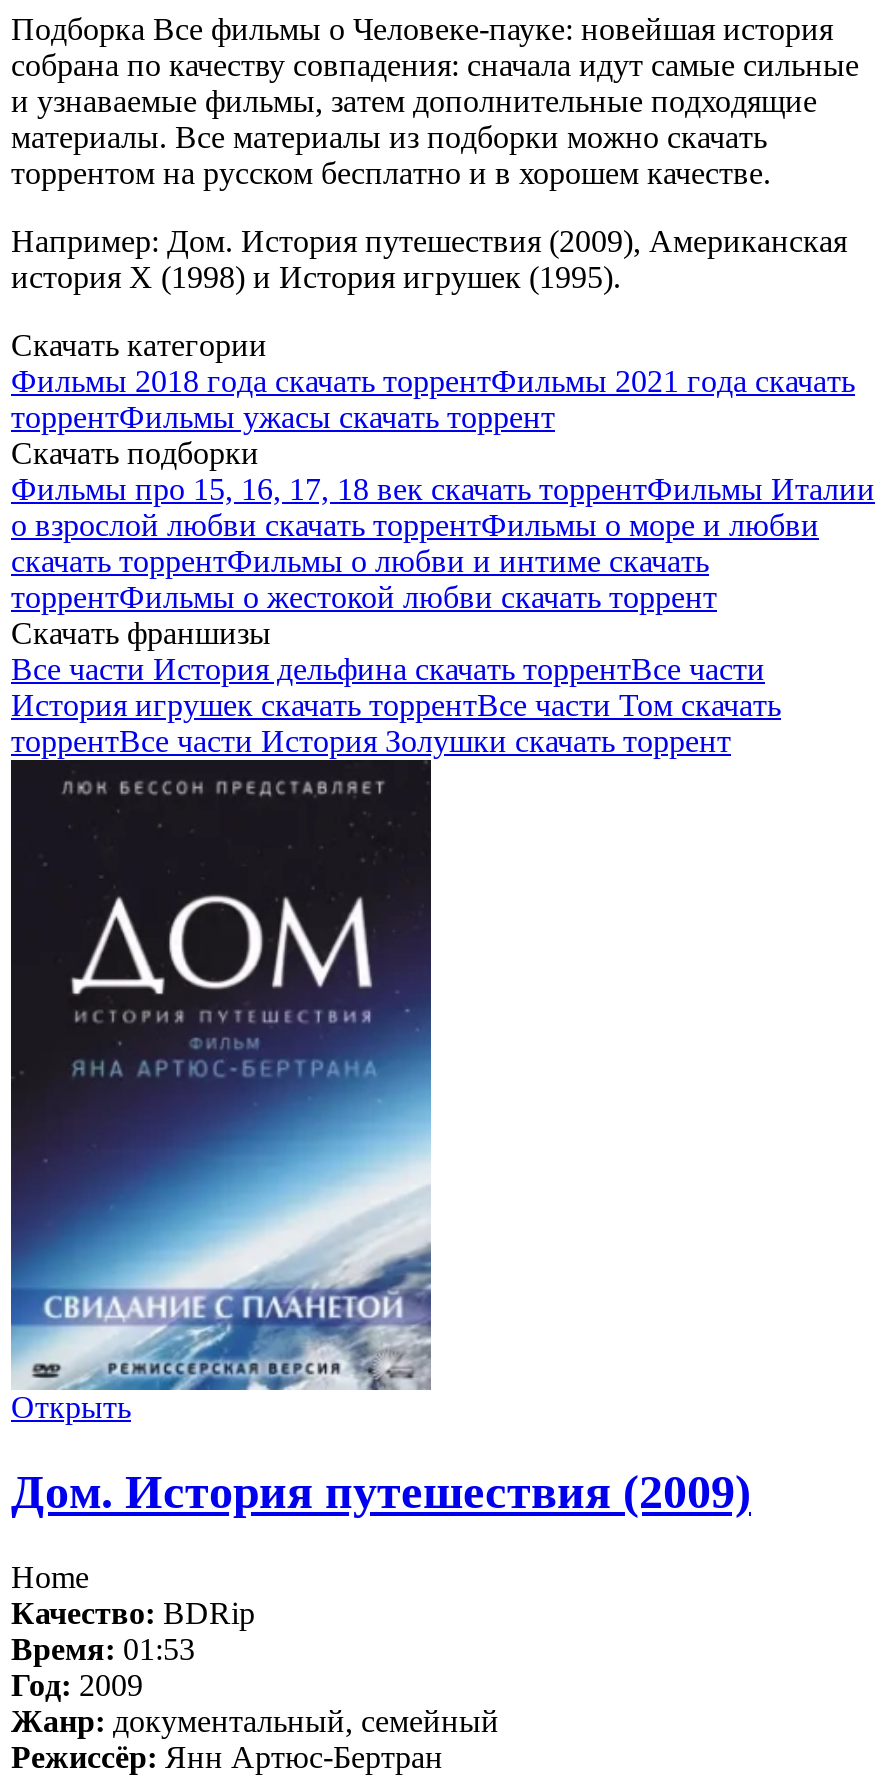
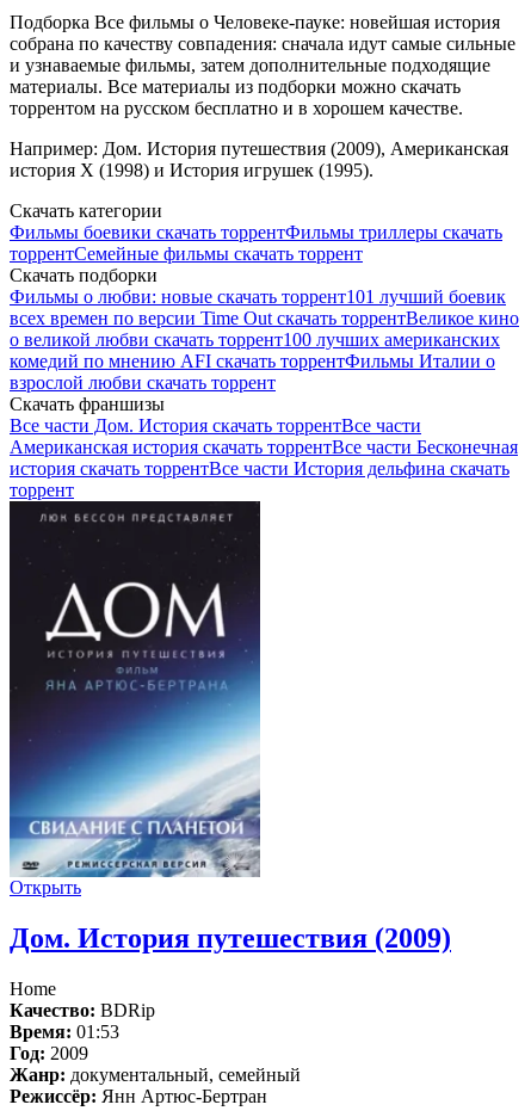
[11,364,855,434] Фильмы 2018 года скачать торрентФильмы 2021 года скачать | торрентФильмы ужасы скачать торрент -> [10,222,502,263] Фильмы боевики скачать торрентФильмы триллеры скачать | торрентСемейные фильмы скачать торрент
[11,472,875,614] Фильмы про 15, 16, 17, 18 век скачать торрентФильмы Италии | о взрослой любви скачать торрентФильмы о море и любви | скачать торрентФильмы о любви и интиме скачать | торрентФильмы о жестокой любви скачать торрент -> [10,286,519,392] Фильмы о любви: новые скачать торрент101 лучший боевик | всех времен по версии Time Out скачать торрентВеликое кино | о великой любви скачать торрент100 лучших американских | комедий по мнению AFI скачать торрентФильмы Италии о | взрослой любви скачать торрент
[11,652,781,758] Все части История дельфина скачать торрентВсе части | История игрушек скачать торрентВсе части Том скачать | торрентВсе части История Золушки скачать торрент -> [10,415,518,500] Все части Дом. История скачать торрентВсе части | Американская история скачать торрентВсе части Бесконечная | история скачать торрентВсе части История дельфина скачать | торрент

